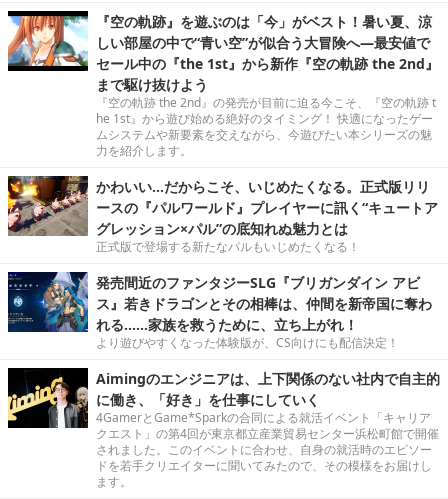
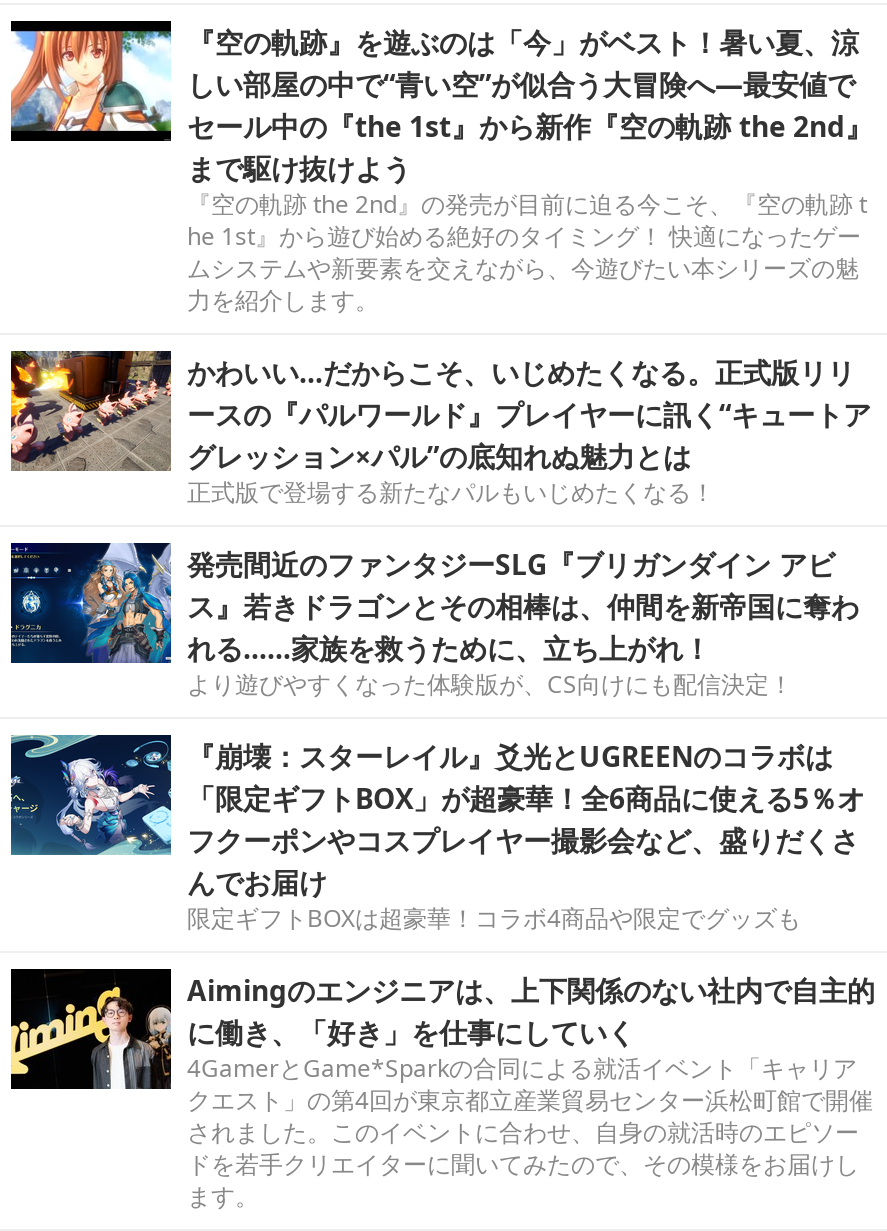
none -> [9,733,865,934] [image] | 『崩壊：スターレイル』爻光とUGREENのコラボは | 「限定ギフトBOX」が超豪華！全6商品に使える5％オ | フクーポンやコスプレイヤー撮影会など、盛りだくさ | んでお届け | 限定ギフトBOXは超豪華！コラボ4商品や限定でグッズも

